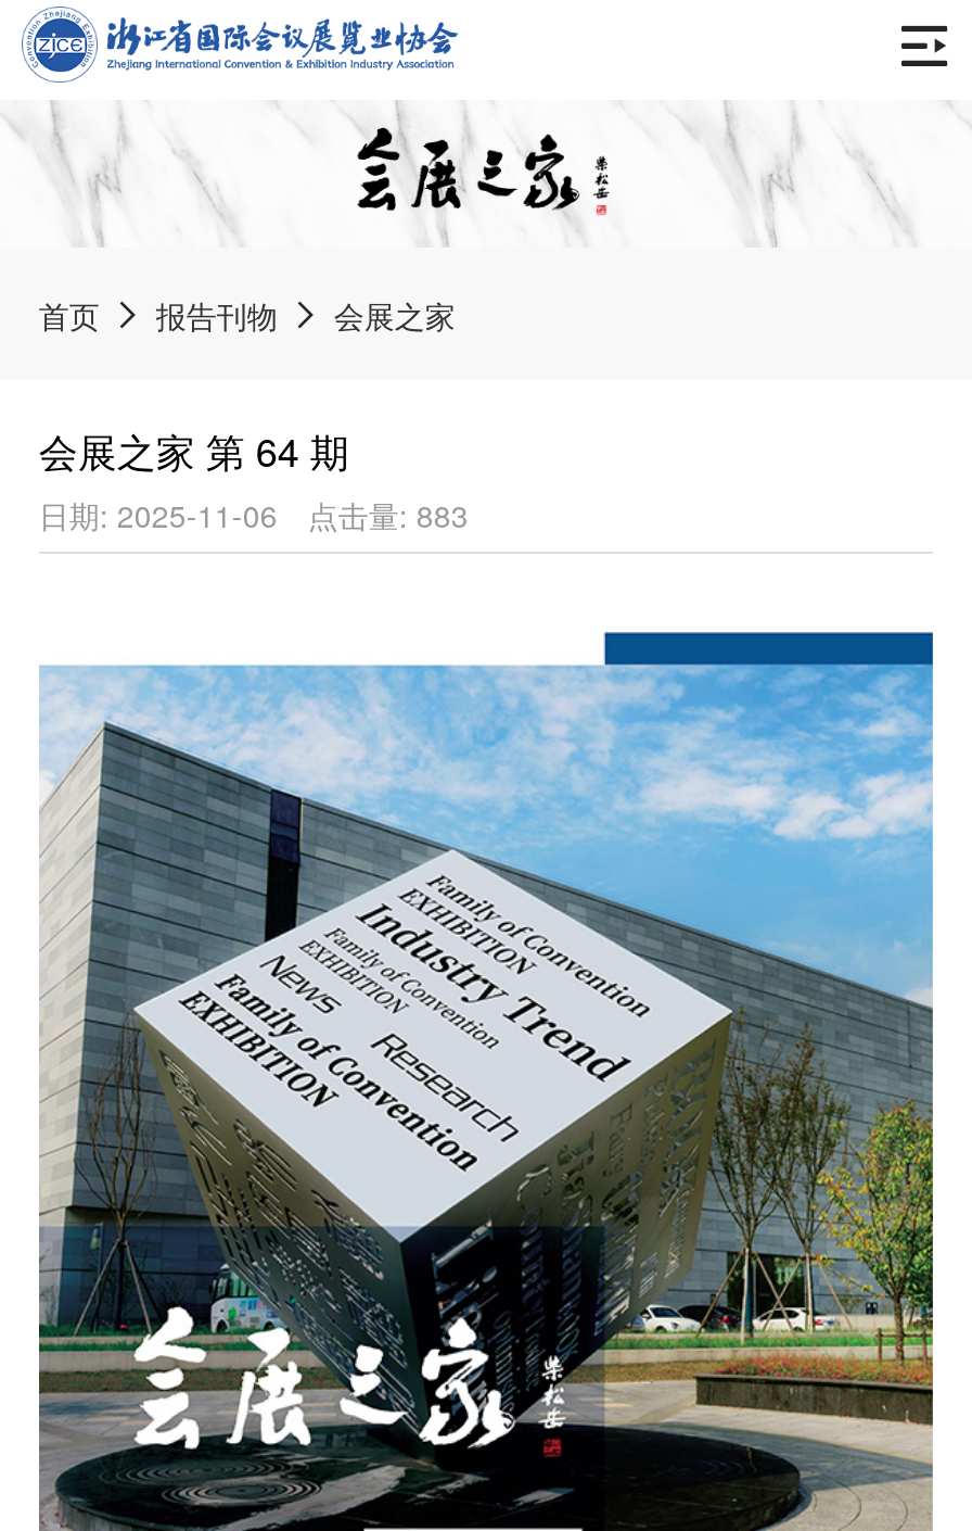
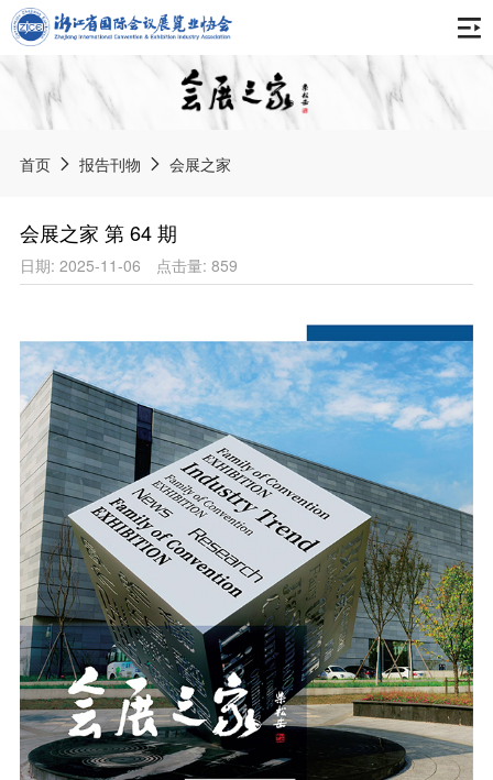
[308,493,468,537] 点击量: 883 -> [156,254,238,276] 点击量: 859

